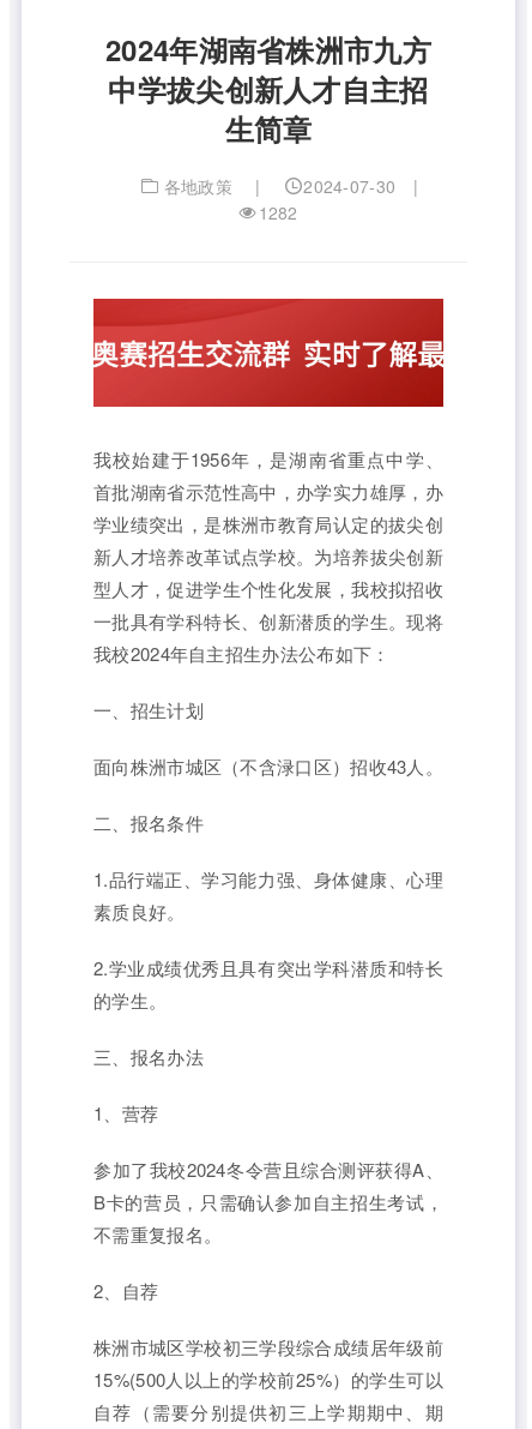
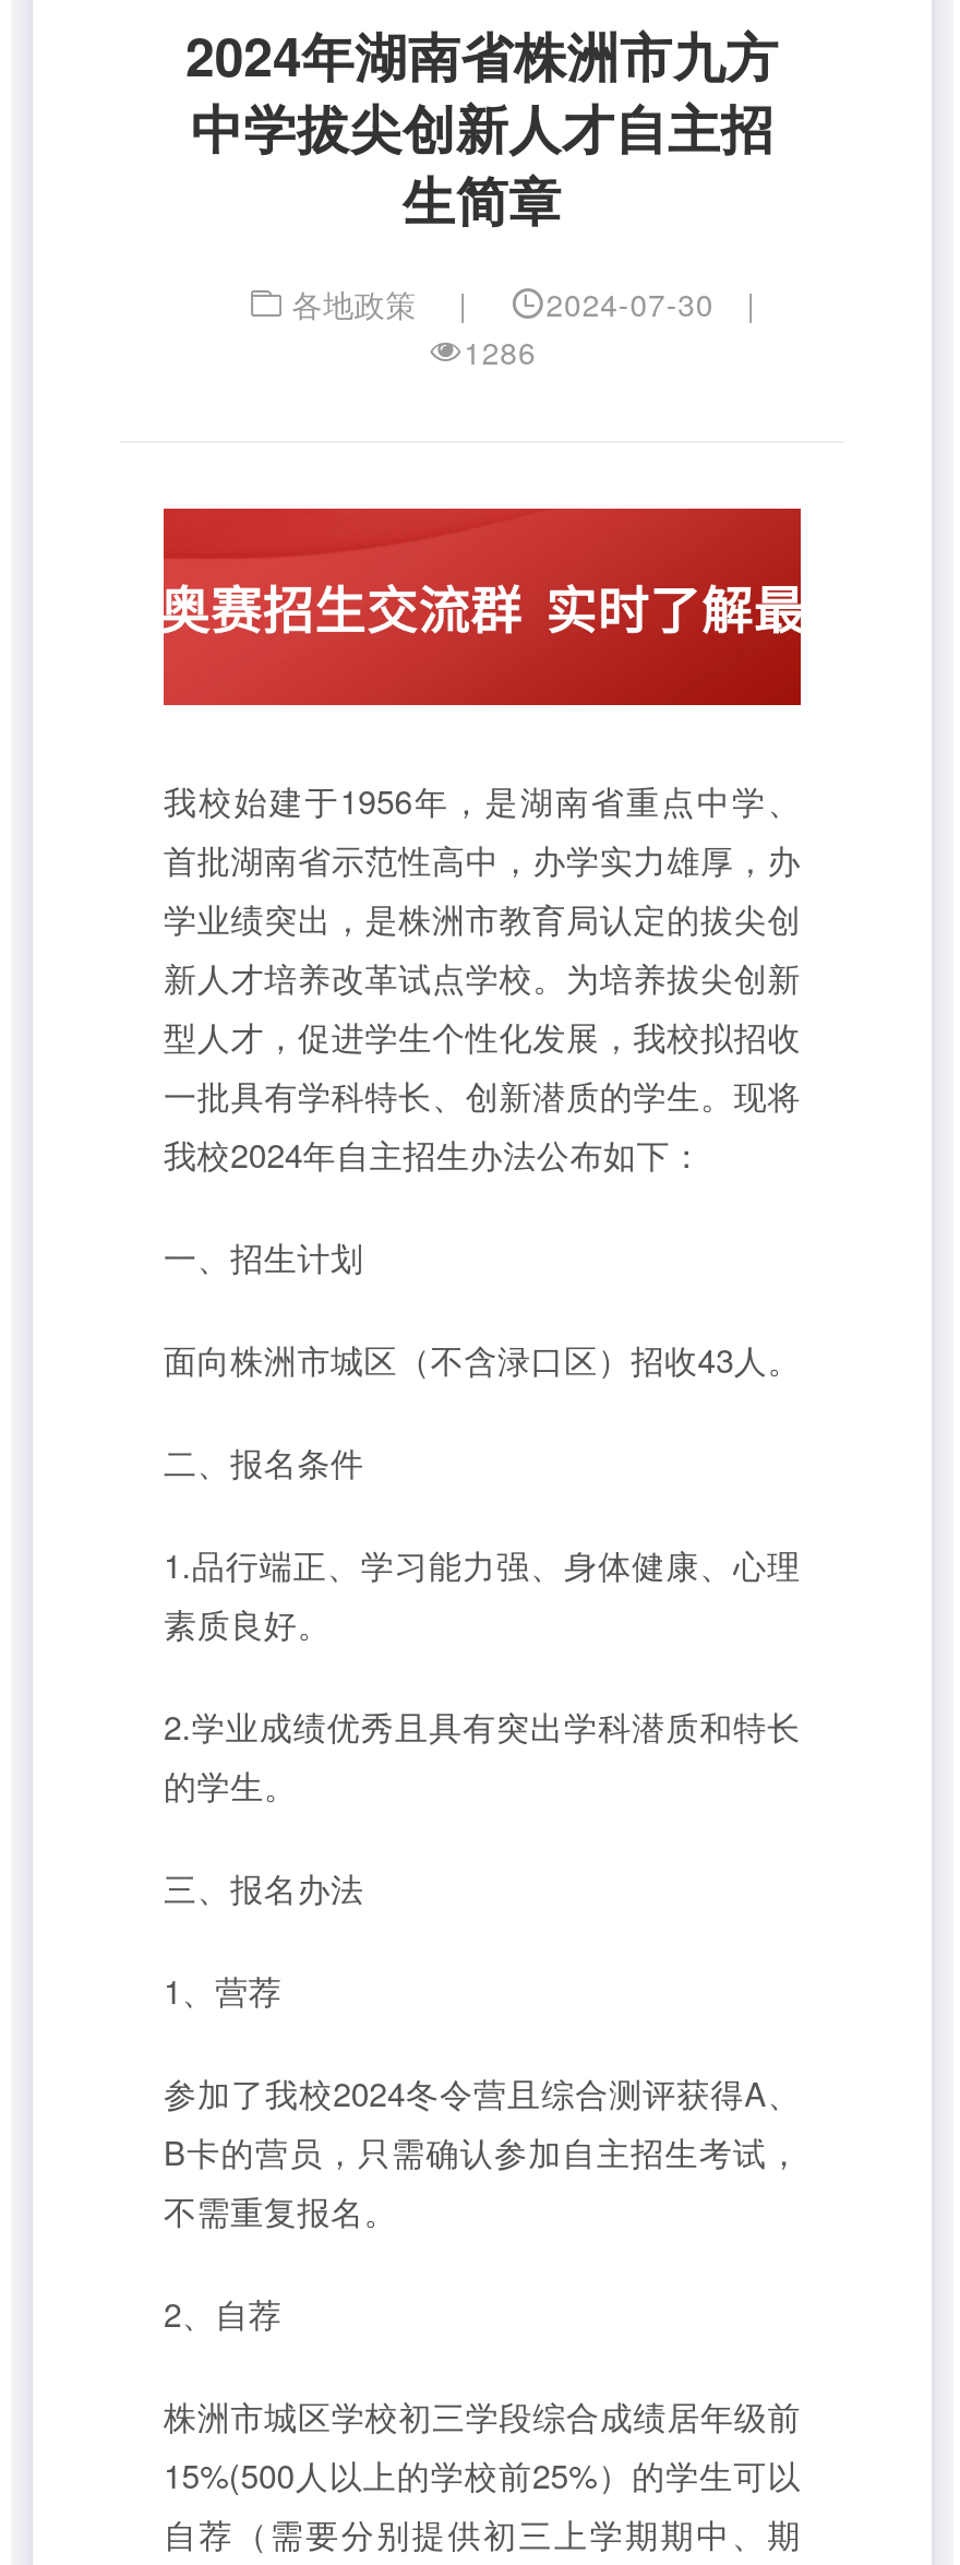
[258,200,298,224] 1282 -> [464,330,536,373] 1286

